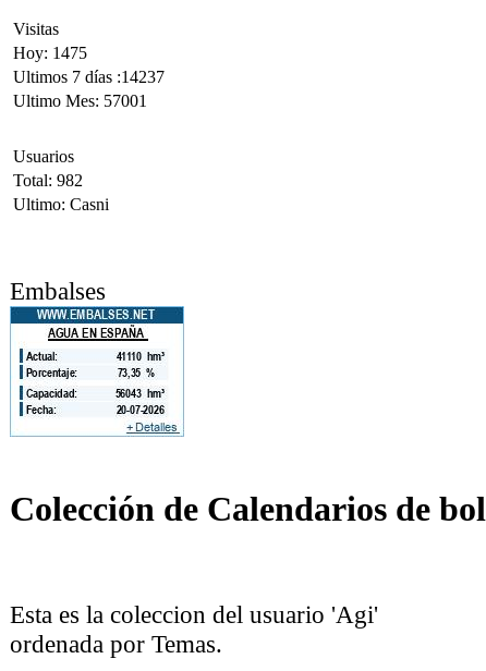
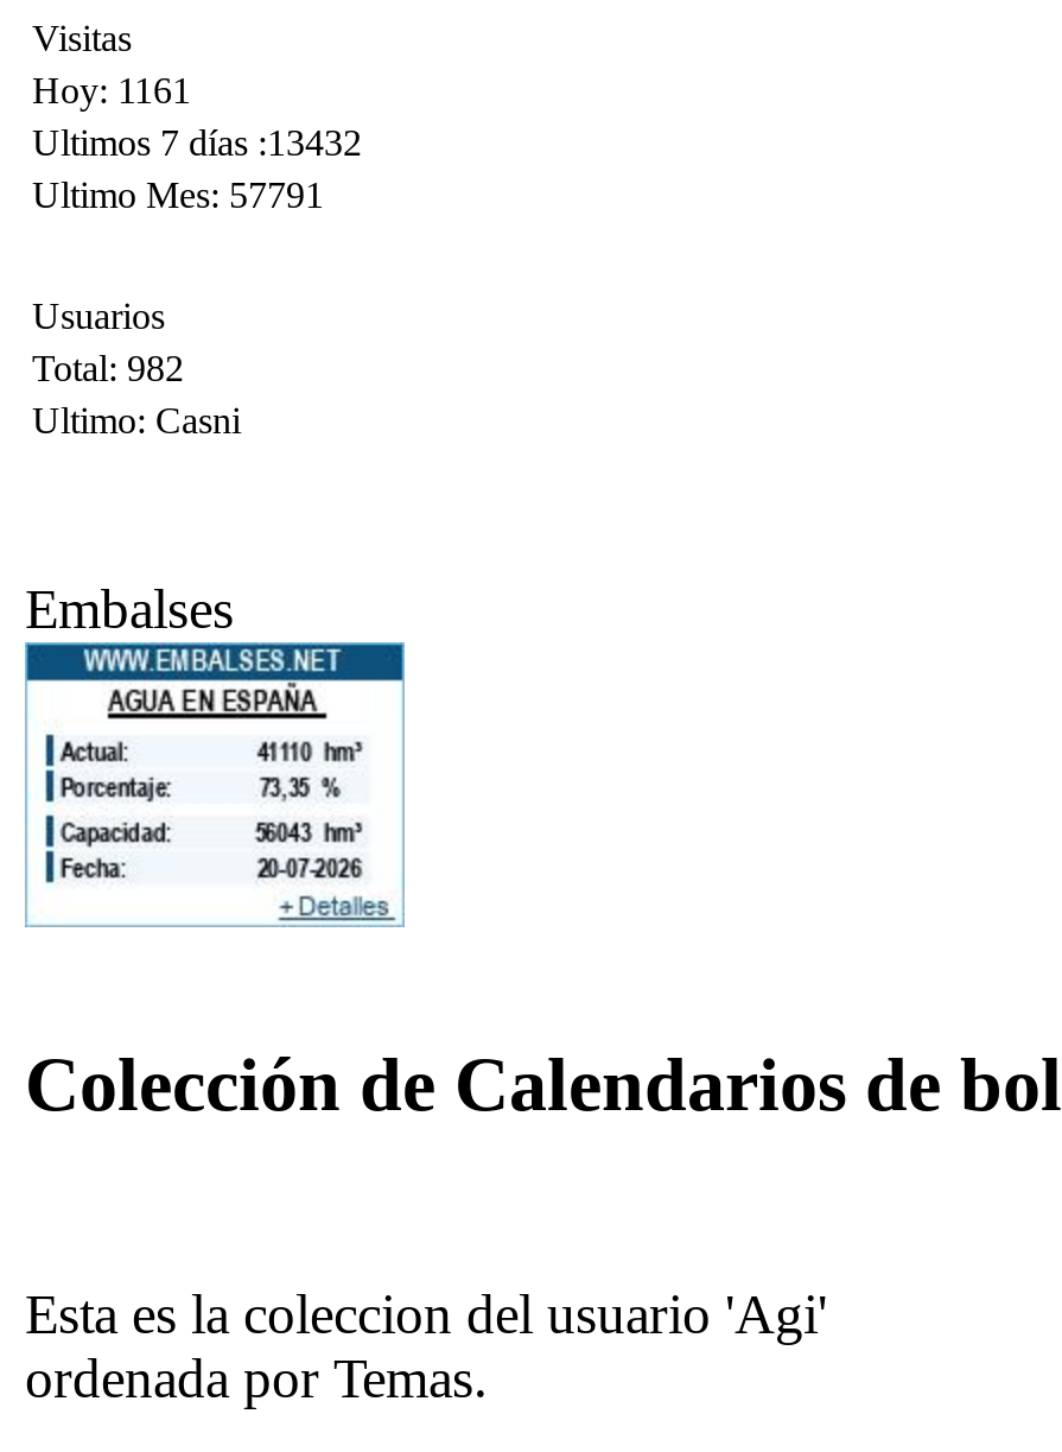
[13,44,87,62] Hoy: 1475 -> [32,70,191,110] Hoy: 1161
[13,68,165,86] Ultimos 7 días :14237 -> [32,122,362,163] Ultimos 7 días :13432
[13,91,147,110] Ultimo Mes: 57001 -> [32,175,324,215] Ultimo Mes: 57791

